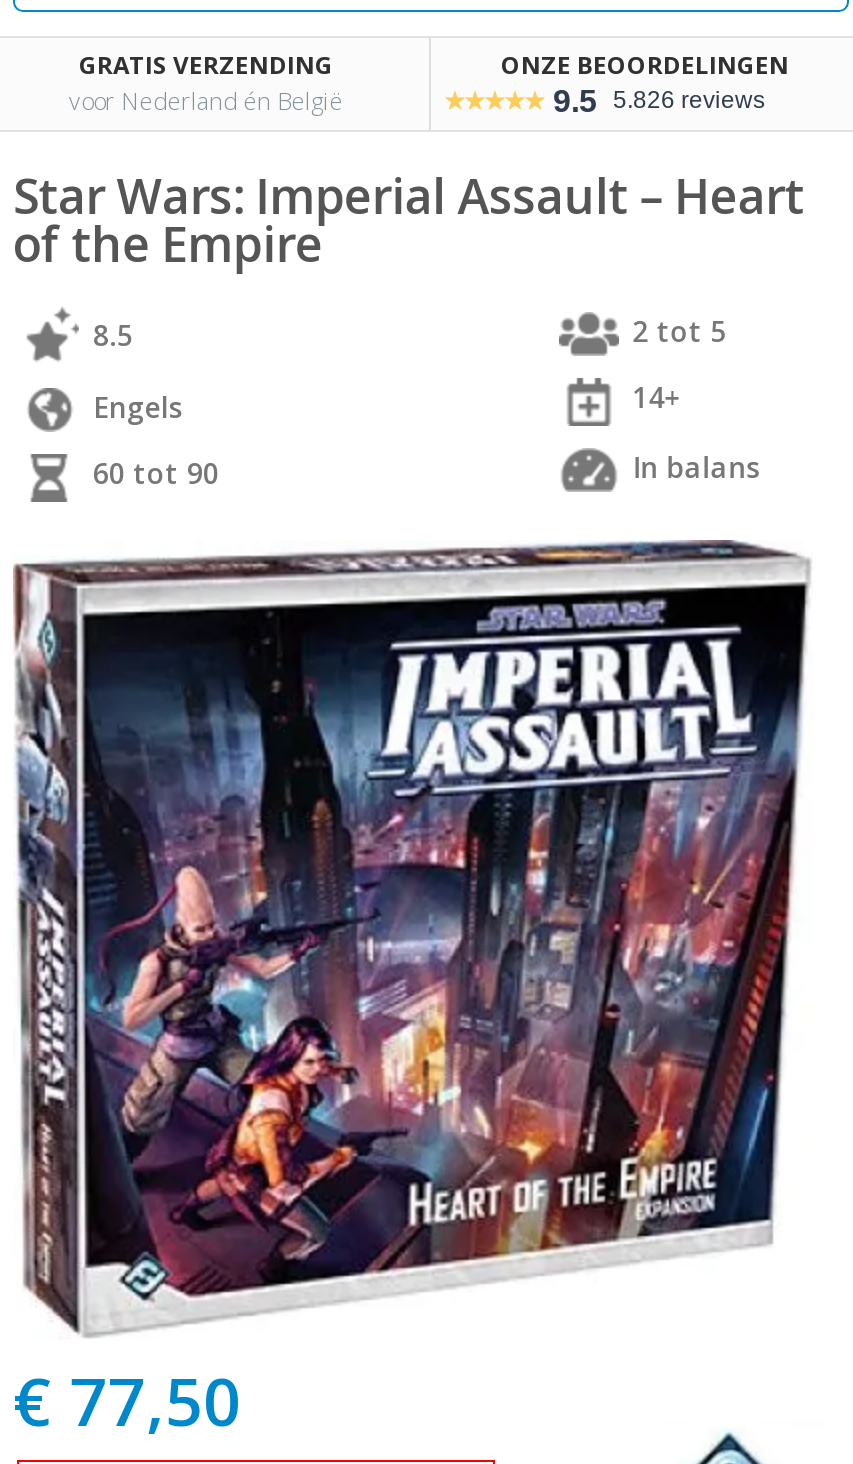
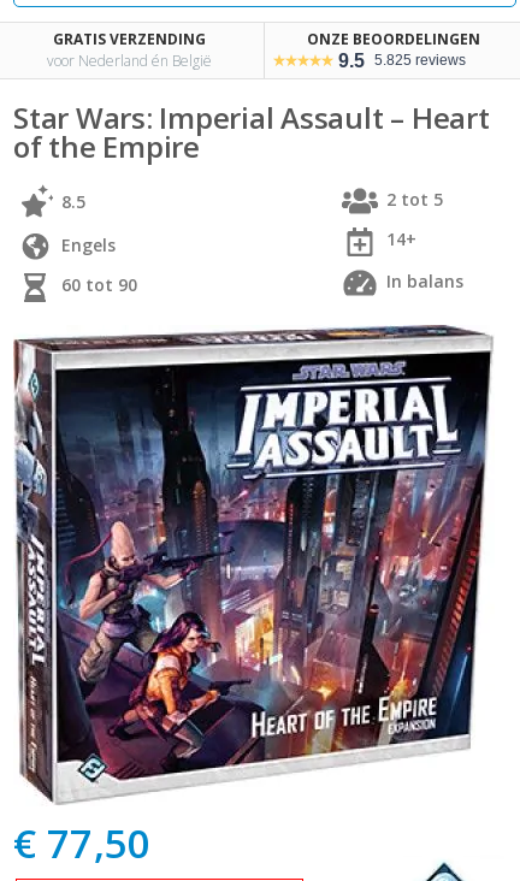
[553,84,765,118] 9.5 5.826 reviews -> [338,51,466,71] 9.5 5.825 reviews

